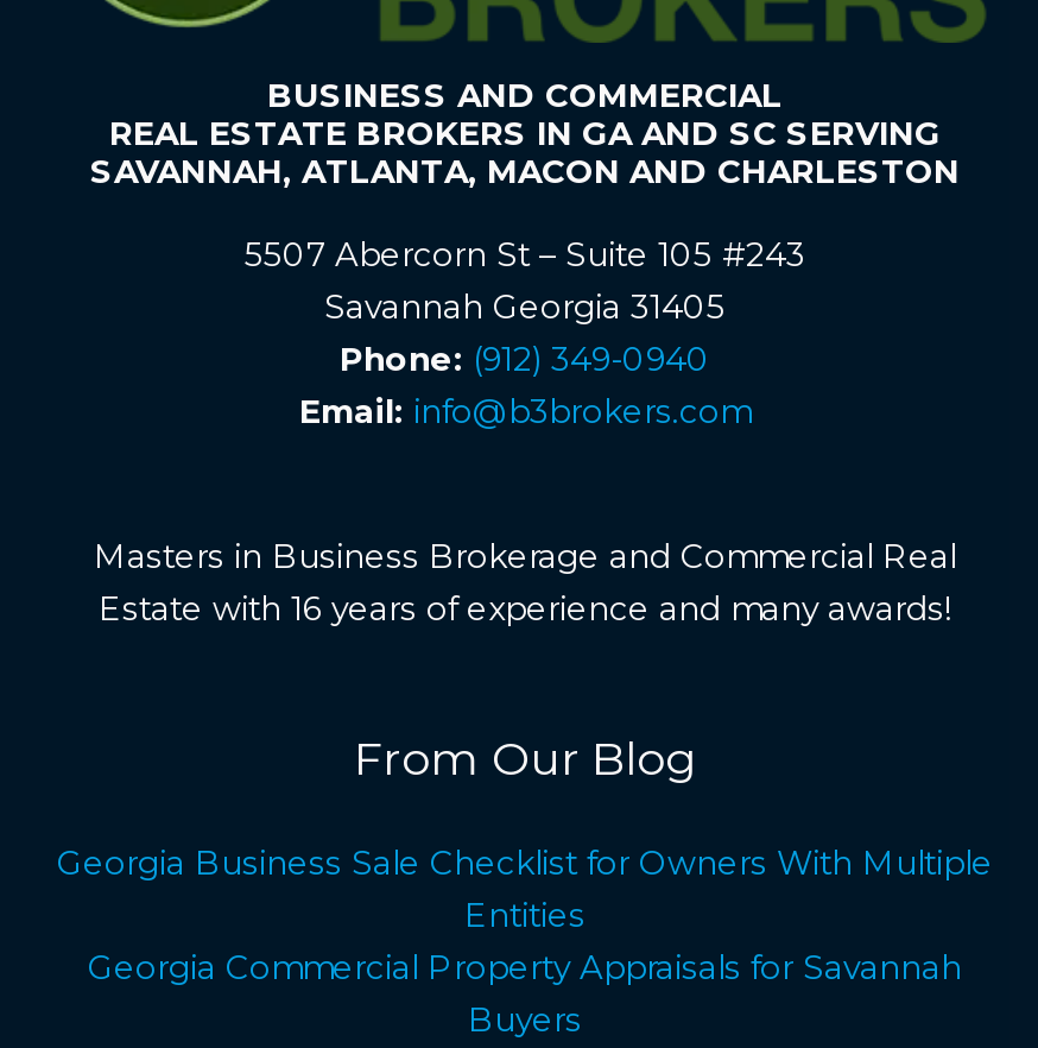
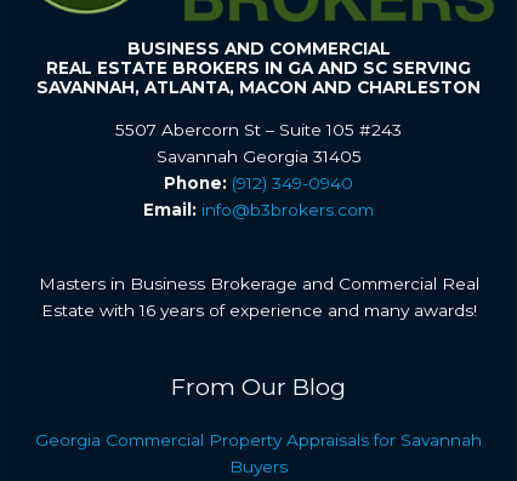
[57,844,993,934] Georgia Business Sale Checklist for Owners With Multiple | Entities -> none

